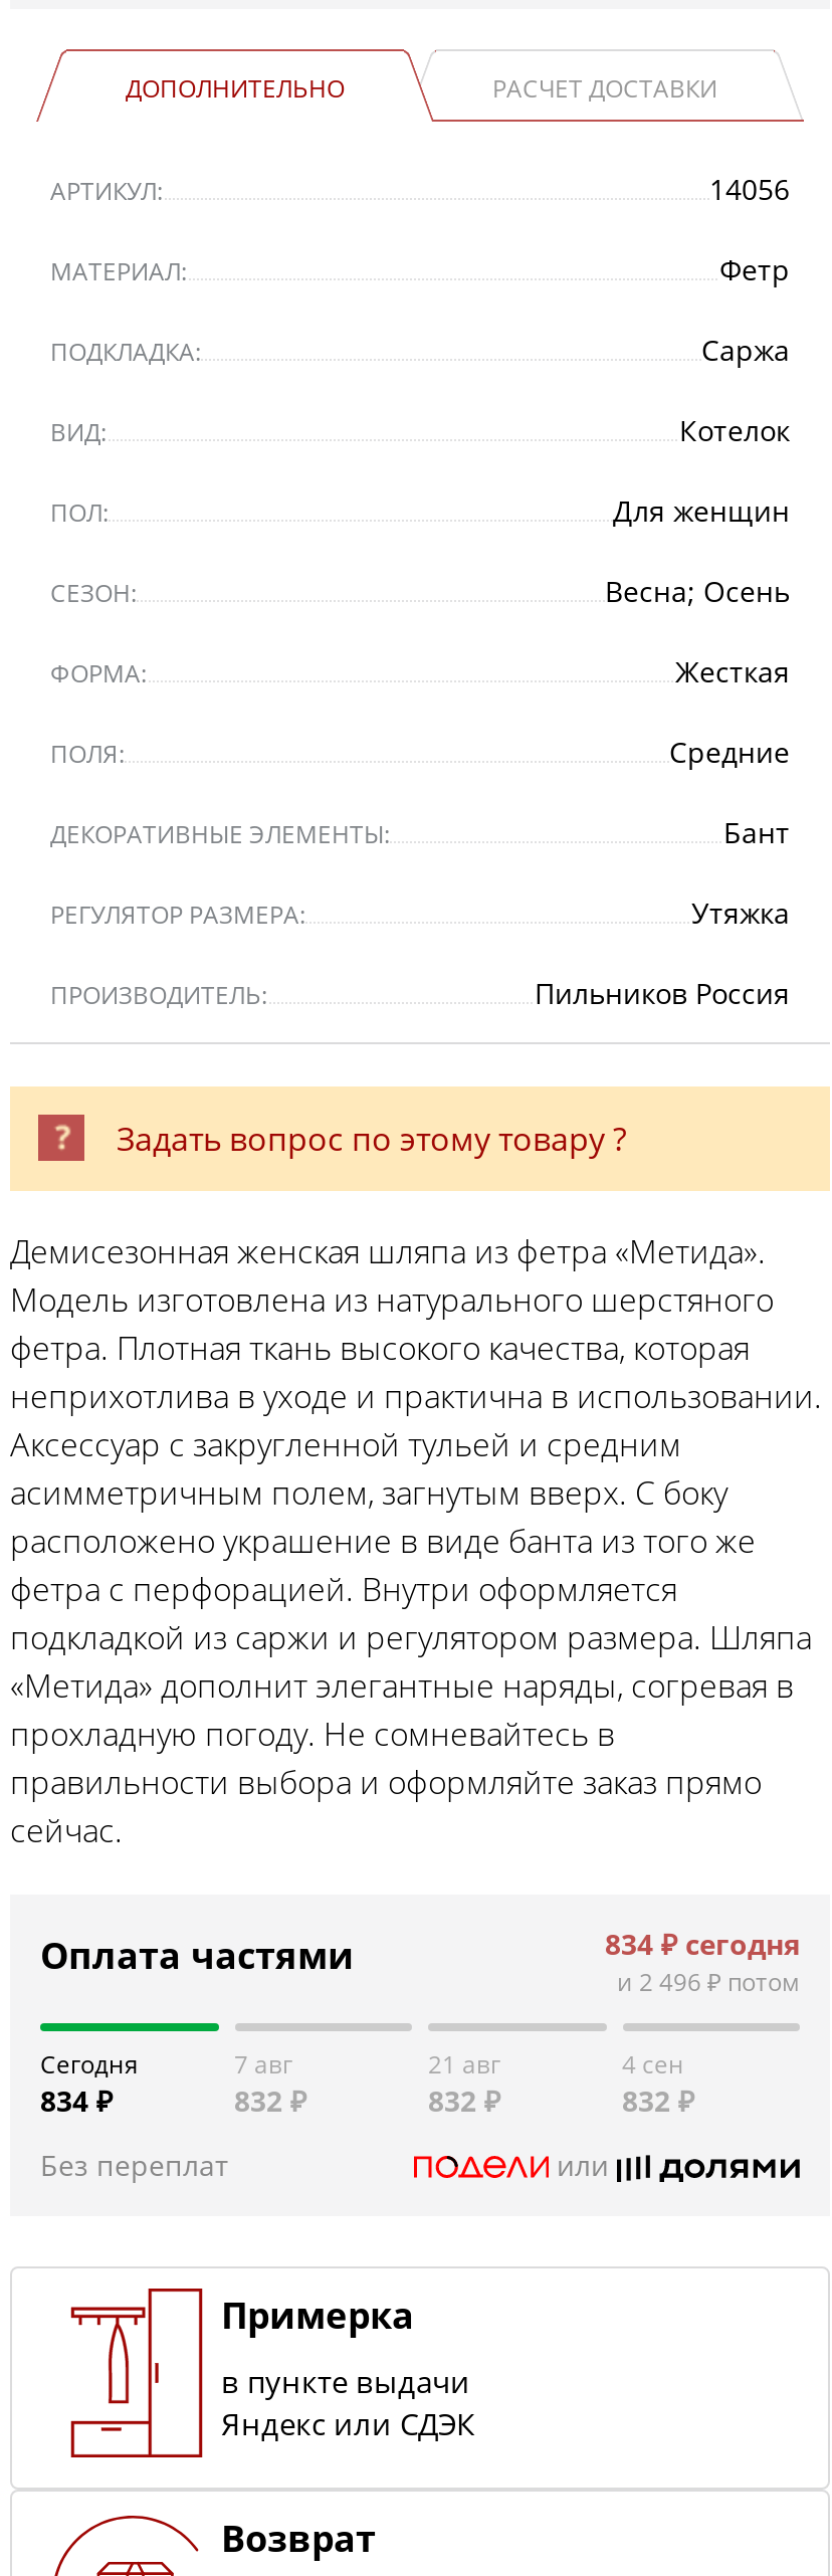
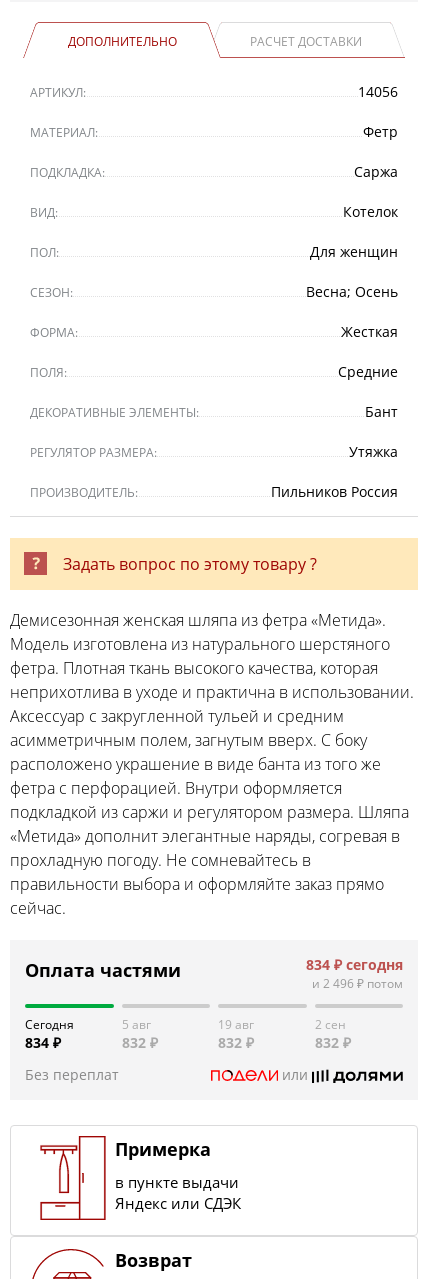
[234,2046,292,2080] 7 авг -> [121,1015,150,1032] 5 авг
[428,2046,500,2080] 21 авг -> [218,1015,254,1032] 19 авг
[622,2046,684,2080] 4 сен -> [314,1015,345,1032] 2 сен

